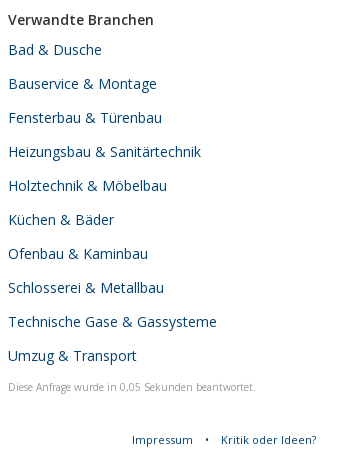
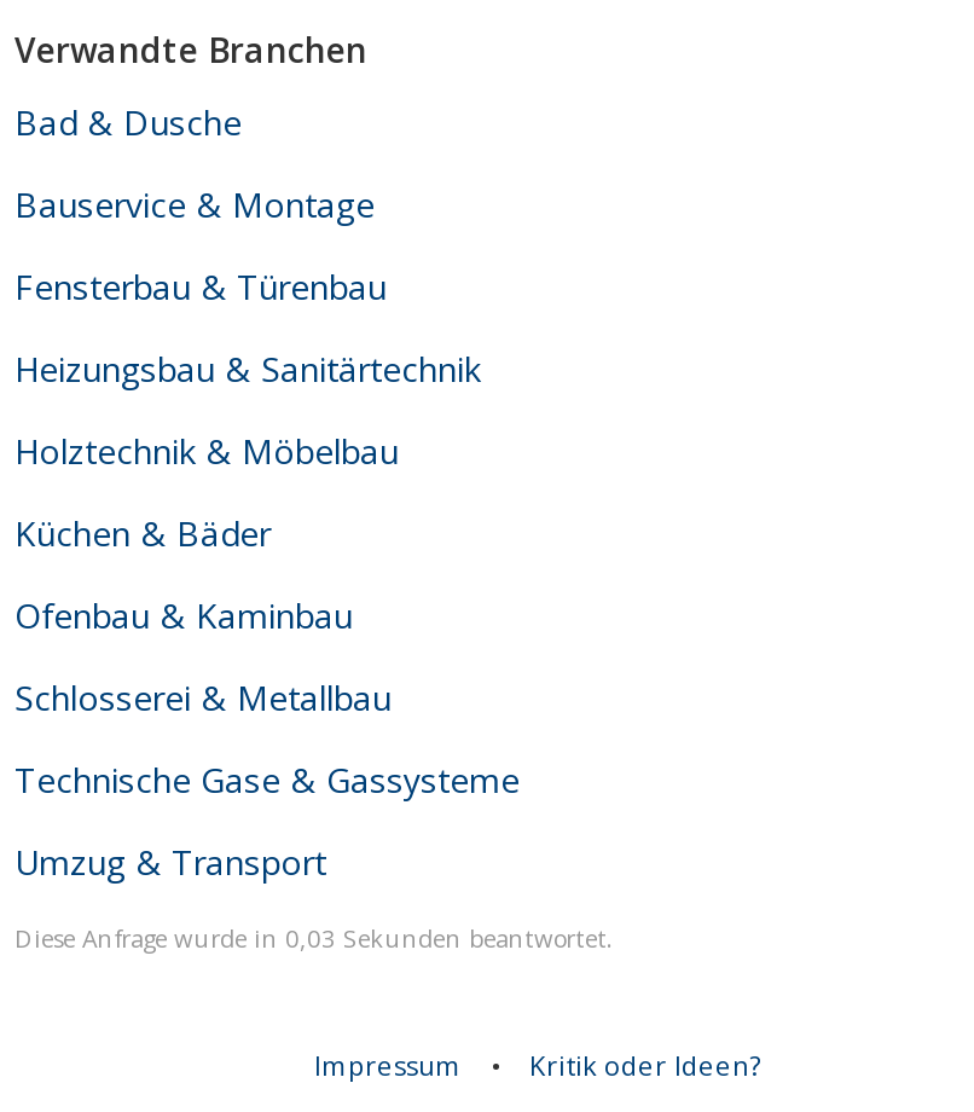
[8,380,256,394] Diese Anfrage wurde in 0,05 Sekunden beantwortet. -> [15,922,614,956] Diese Anfrage wurde in 0,03 Sekunden beantwortet.

